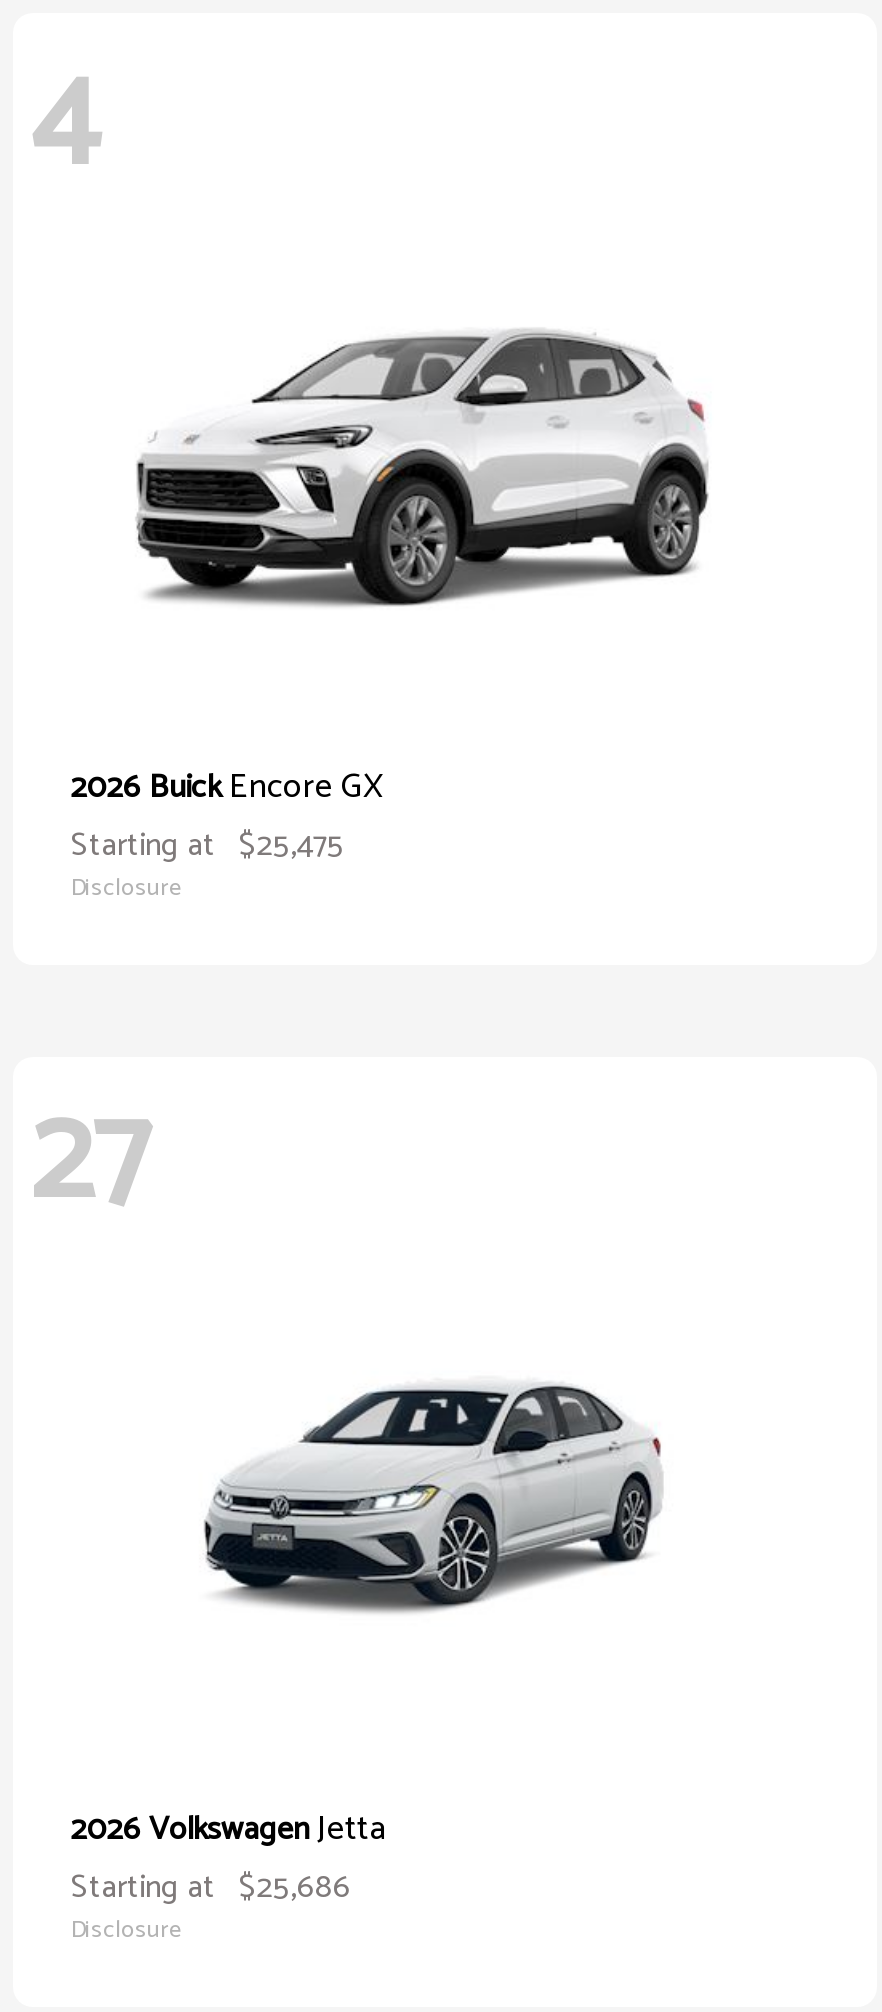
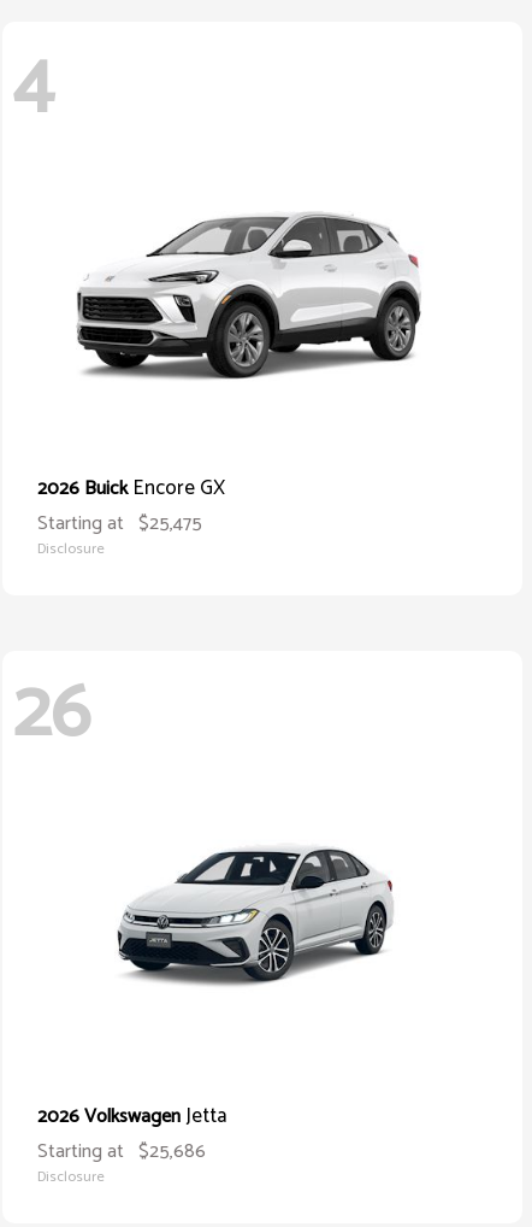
[31,1057,151,1267] 27 -> [13,651,90,778] 26

